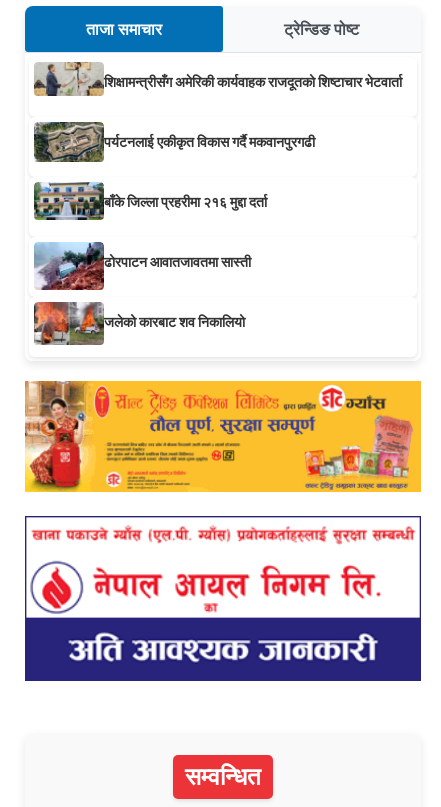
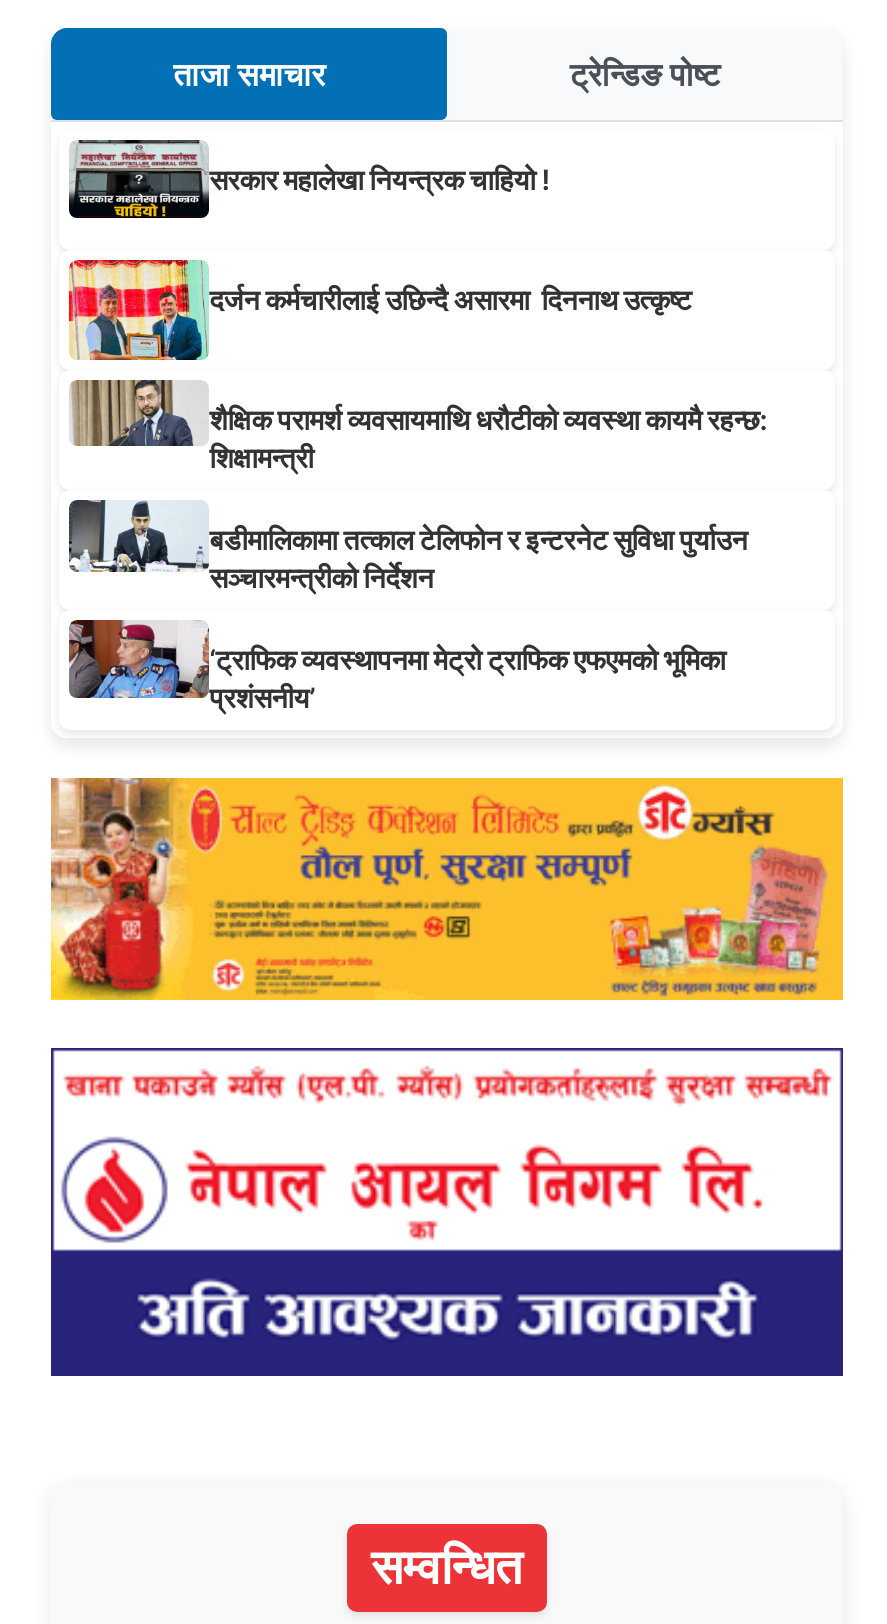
[34,62,402,101] [image] | शिक्षामन्त्रीसँग अमेरिकी कार्यवाहक राजदूतको शिष्टाचार भेटवार्ता -> [67,138,549,220] [image] | सरकार महालेखा नियन्त्रक चाहियो !
[33,121,315,172] [image] | पर्यटनलाई एकीकृत विकास गर्दै मकवानपुरगढी -> [67,258,691,362] [image] | दर्जन कर्मचारीलाई उछिन्दै असारमा दिननाथ उत्कृष्ट
[33,182,267,221] [image] | बाँके जिल्ला प्रहरीमा २१६ मुद्दा दर्ता -> [69,378,767,474] [image] | शैक्षिक परामर्श व्यवसायमाथि धरौटीको व्यवस्था कायमै रहन्छ: | शिक्षामन्त्री
[34,242,251,291] [image] | ढोरपाटन आवातजावतमा सास्ती -> [67,498,747,596] [image] | बडीमालिकामा तत्काल टेलिफोन र इन्टरनेट सुविधा पुर्याउन | सञ्चारमन्त्रीको निर्देशन
[34,301,245,346] [image] | जलेको कारबाट शव निकालियो -> [69,618,725,714] [image] | ‘ट्राफिक व्यवस्थापनमा मेट्रो ट्राफिक एफएमको भूमिका | प्रशंसनीय’

